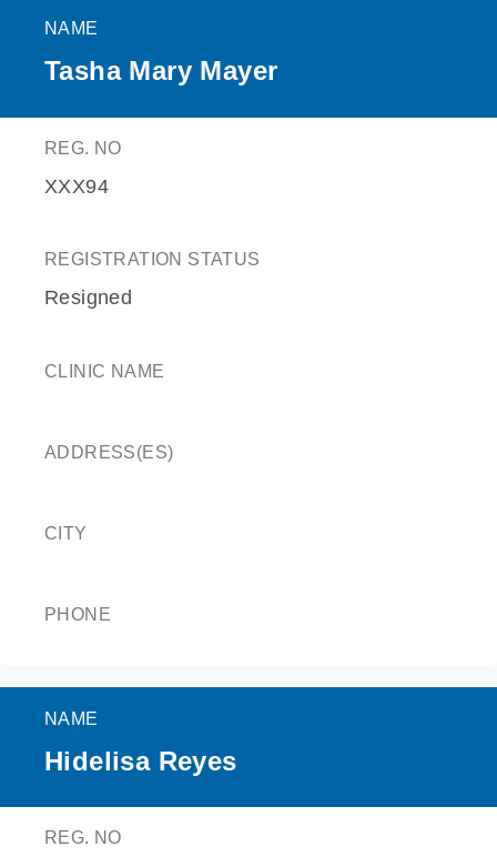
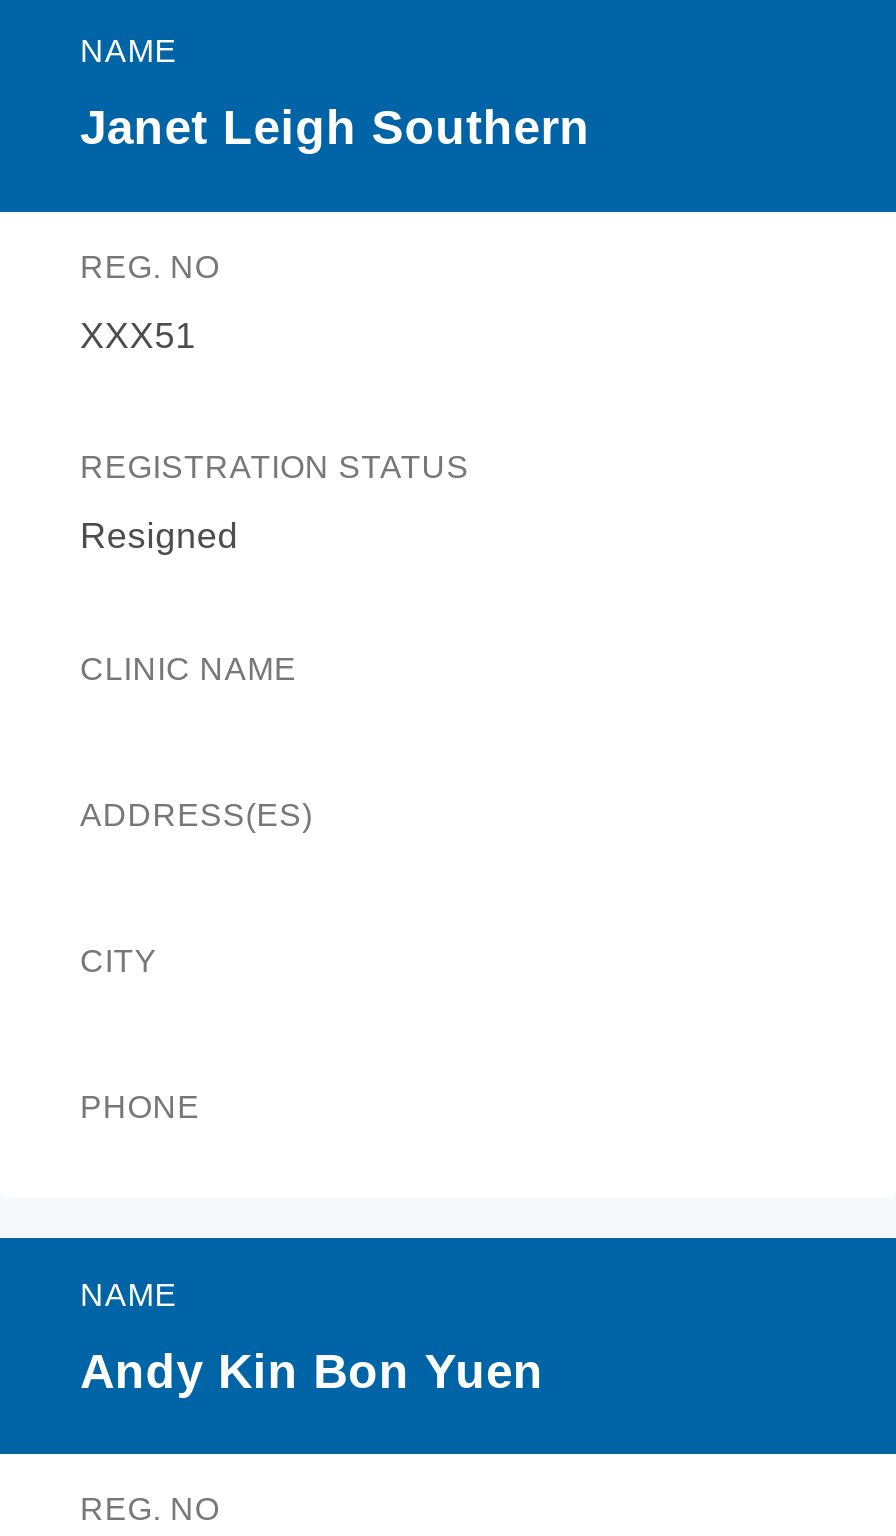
[44,56,278,85] Tasha Mary Mayer -> [80,100,590,154] Janet Leigh Southern
[44,175,109,197] XXX94 -> [80,315,196,355] XXX51
[44,745,237,775] Hidelisa Reyes -> [80,1343,544,1397] Andy Kin Bon Yuen

